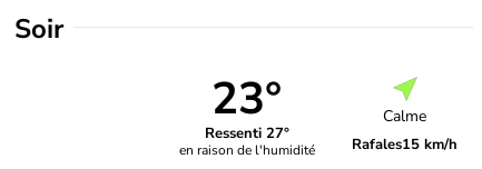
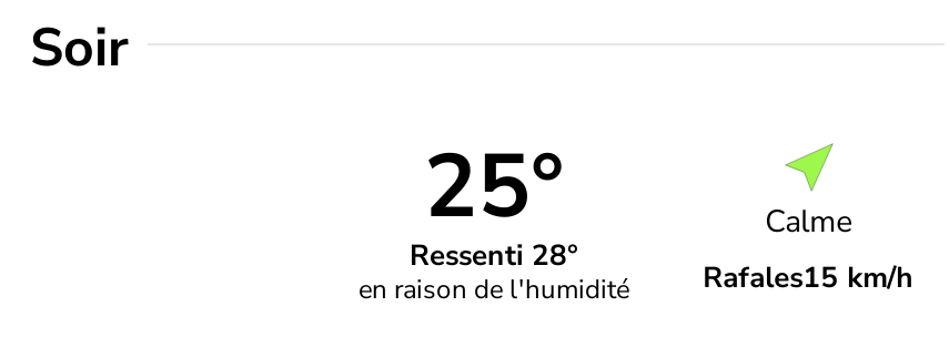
[212,69,282,129] 23° -> [424,128,564,248] 25°
[205,124,289,144] Ressenti 27° -> [410,237,578,277] Ressenti 28°

